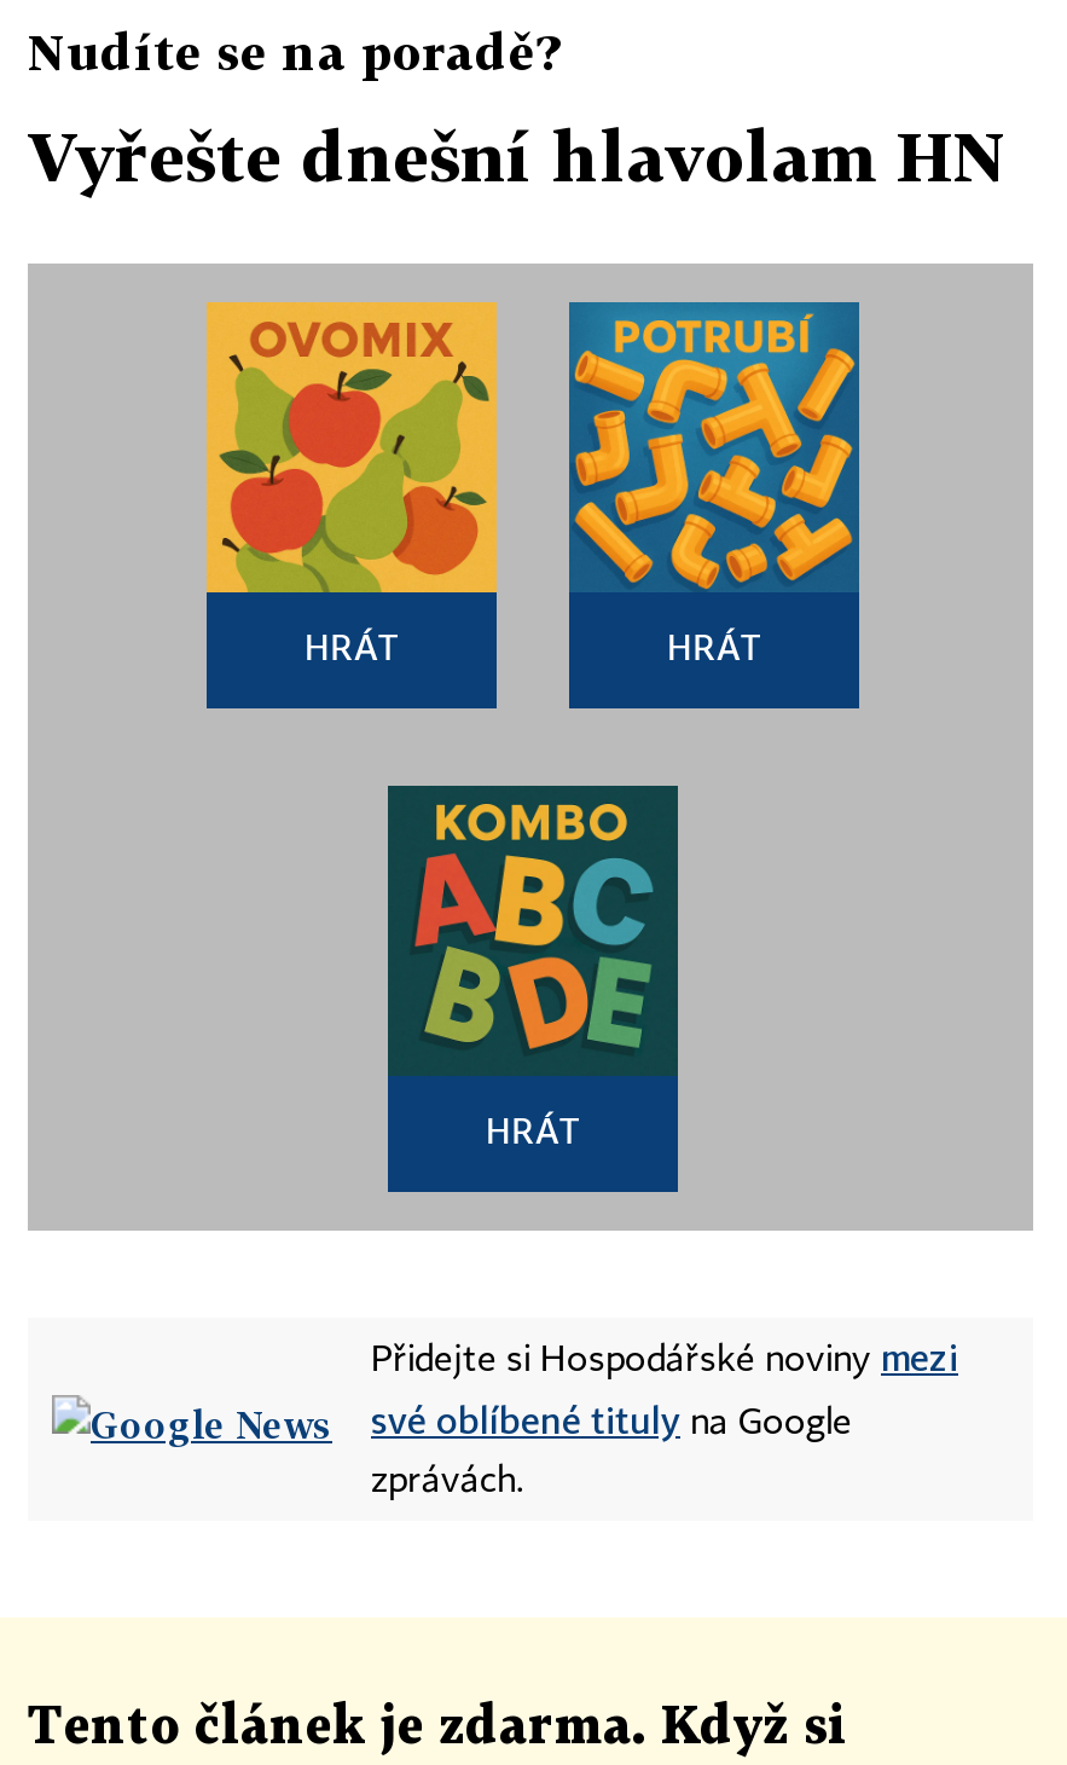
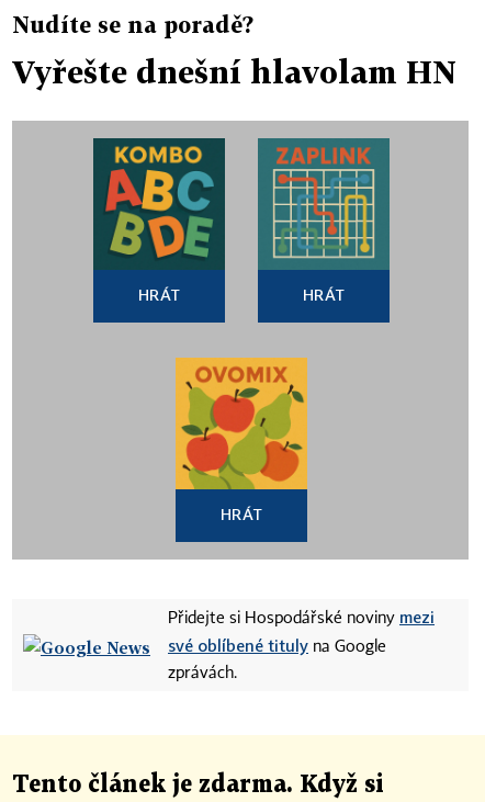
moved [204,300,499,595] -> [174,357,308,490]: [image]
[572,302,854,590] [image] -> [260,138,387,268] [image]
moved [385,783,680,1076] -> [92,137,226,270]: [image]

